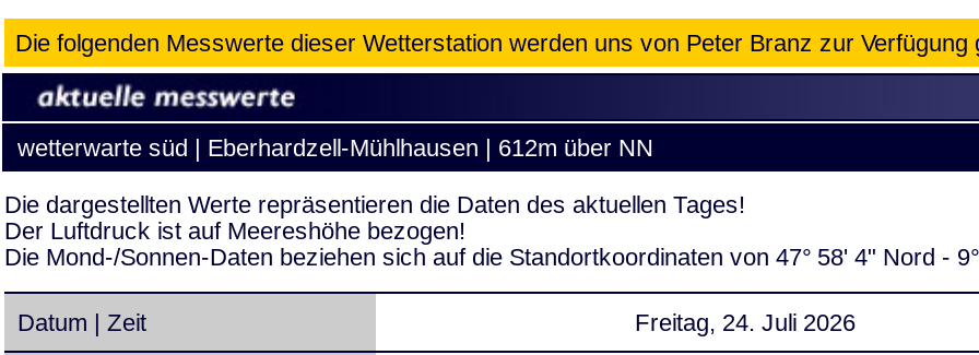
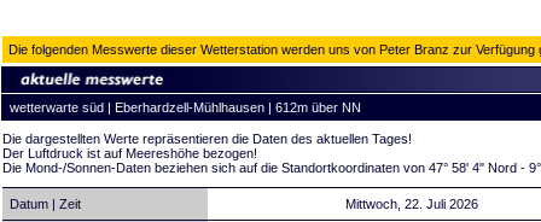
[635,309,856,335] Freitag, 24. Juli 2026 -> [345,197,478,211] Mittwoch, 22. Juli 2026

